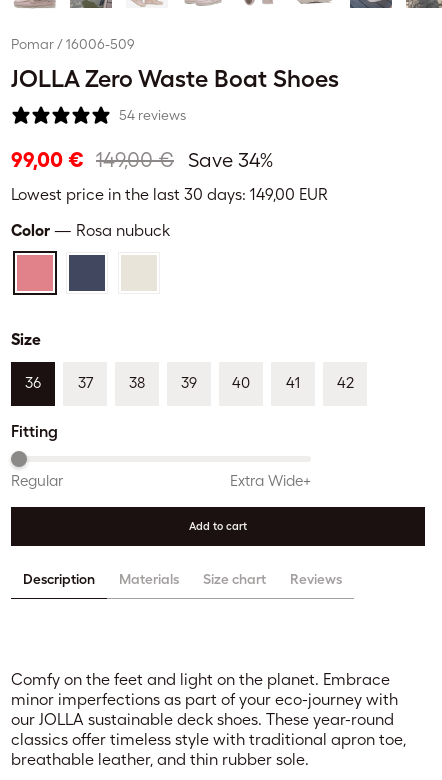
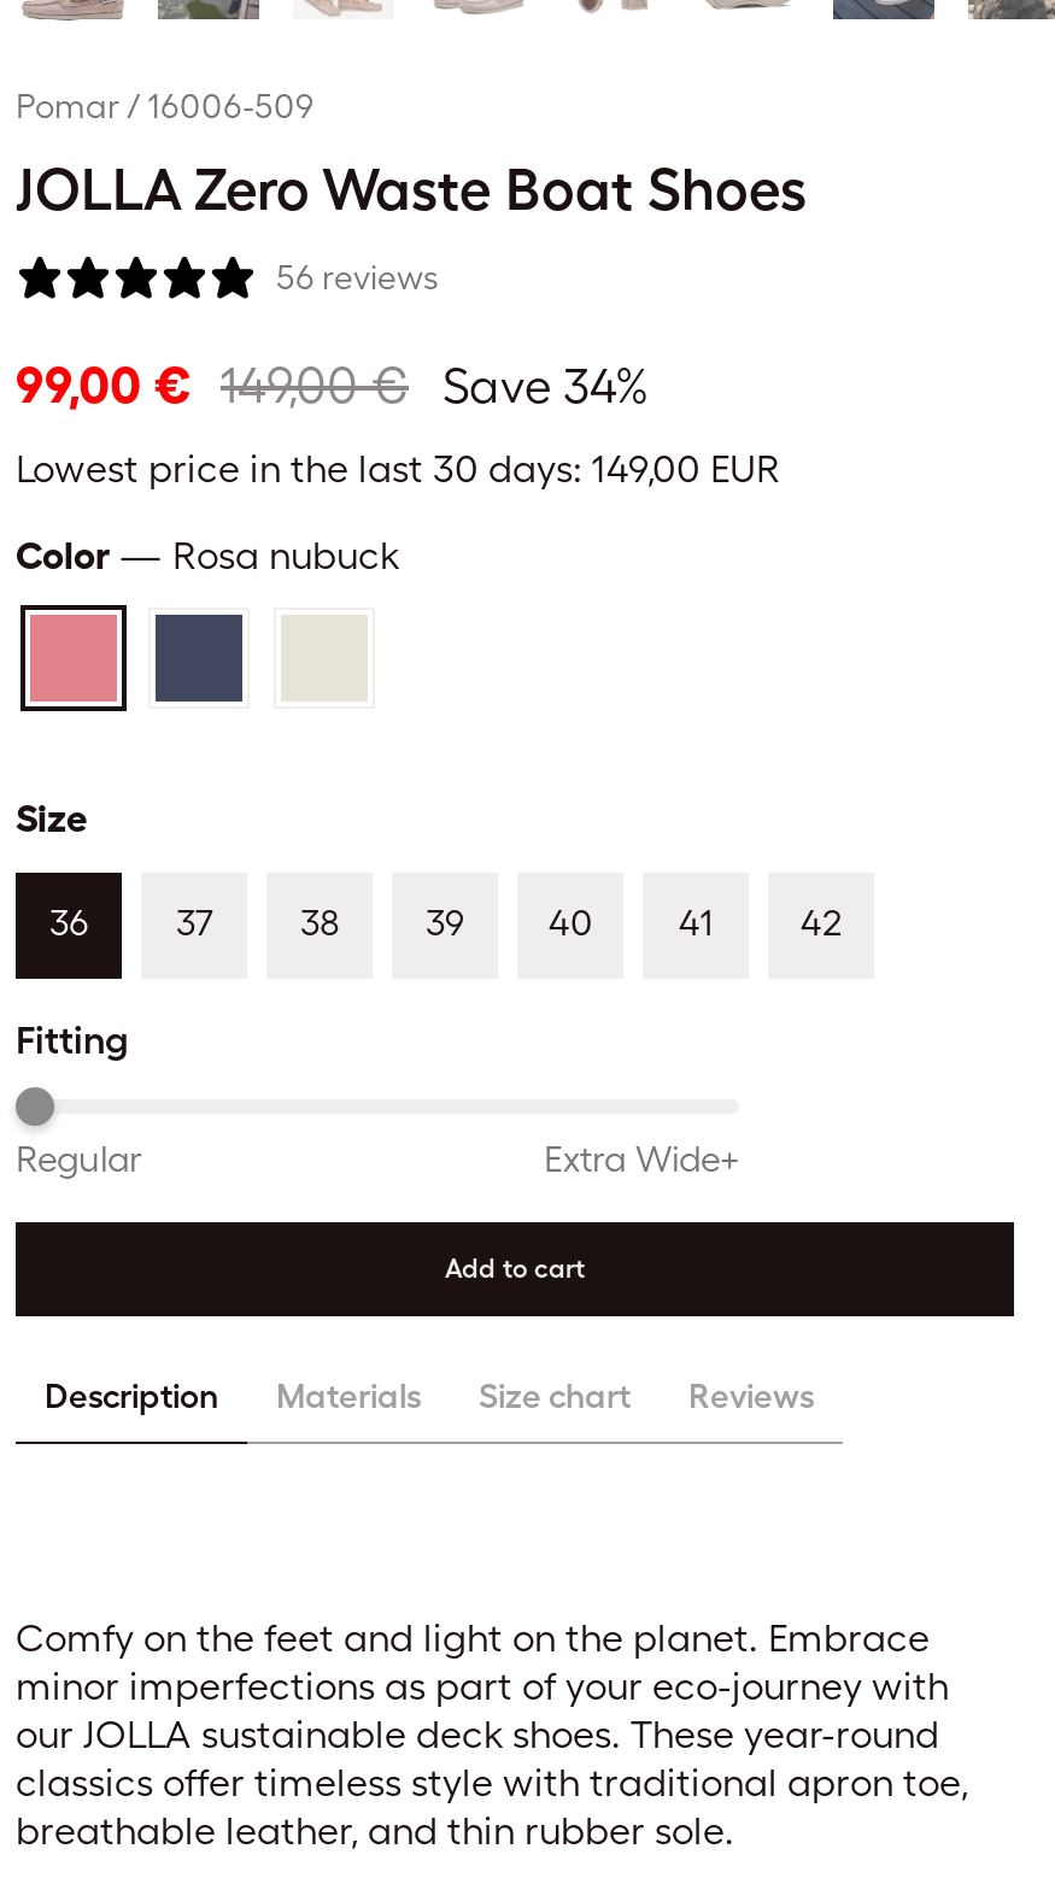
[119,107,186,123] 54 reviews -> [276,258,438,297] 56 reviews

